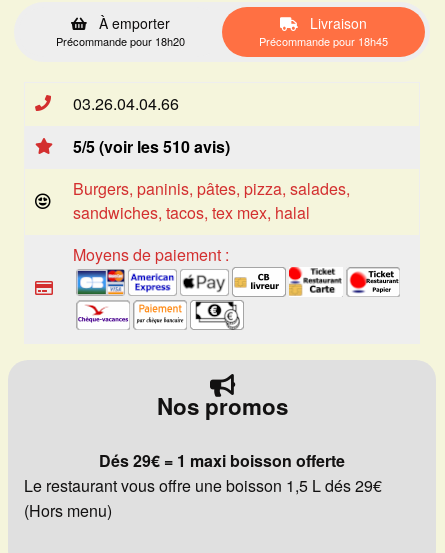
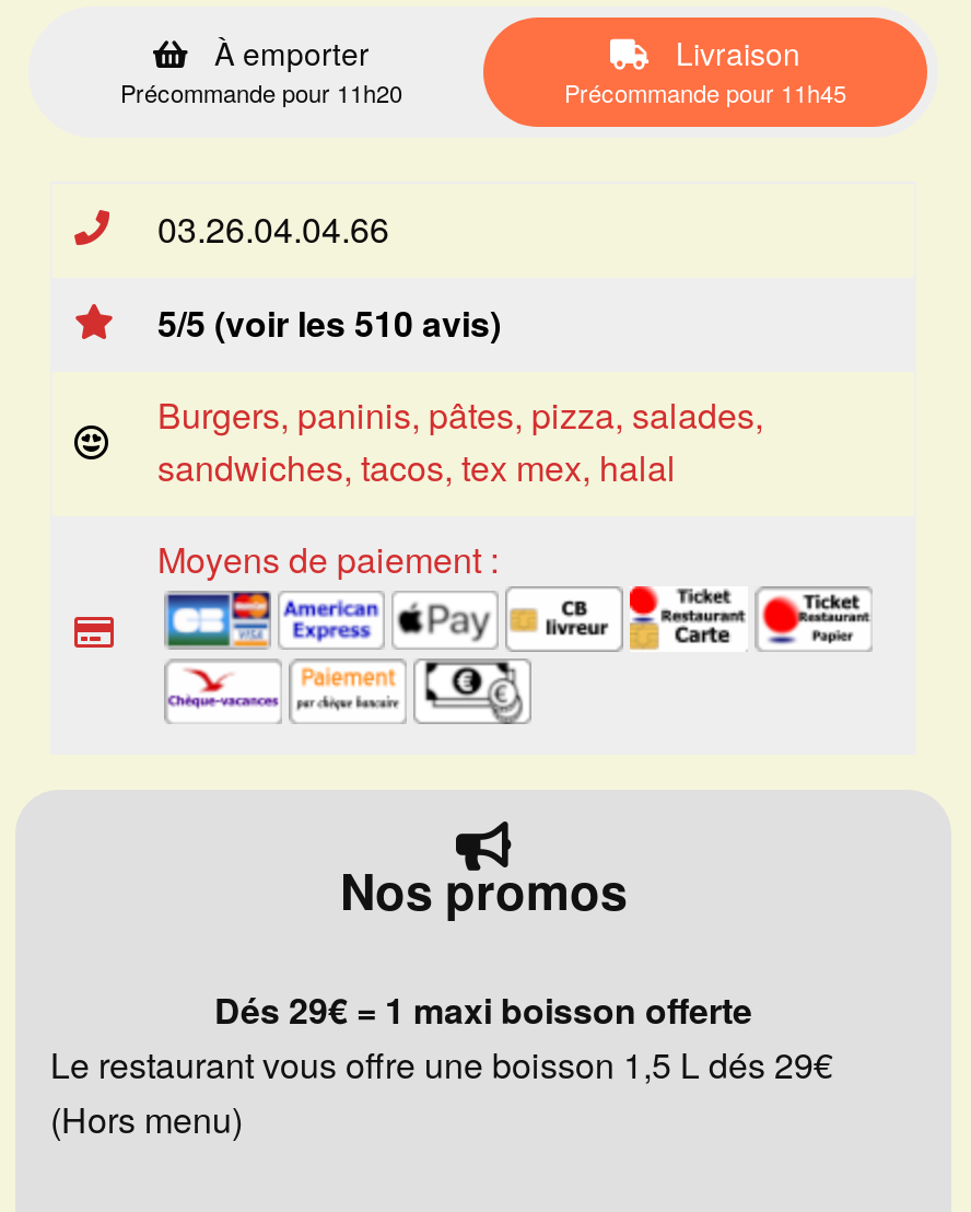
[56,33,185,49] Précommande pour 18h20 -> [120,74,402,109] Précommande pour 11h20
[259,33,388,49] Précommande pour 18h45 -> [564,74,846,109] Précommande pour 11h45

